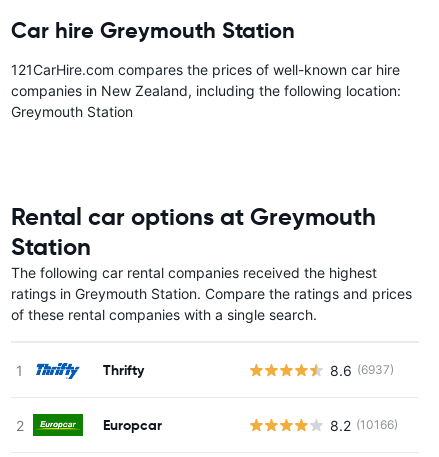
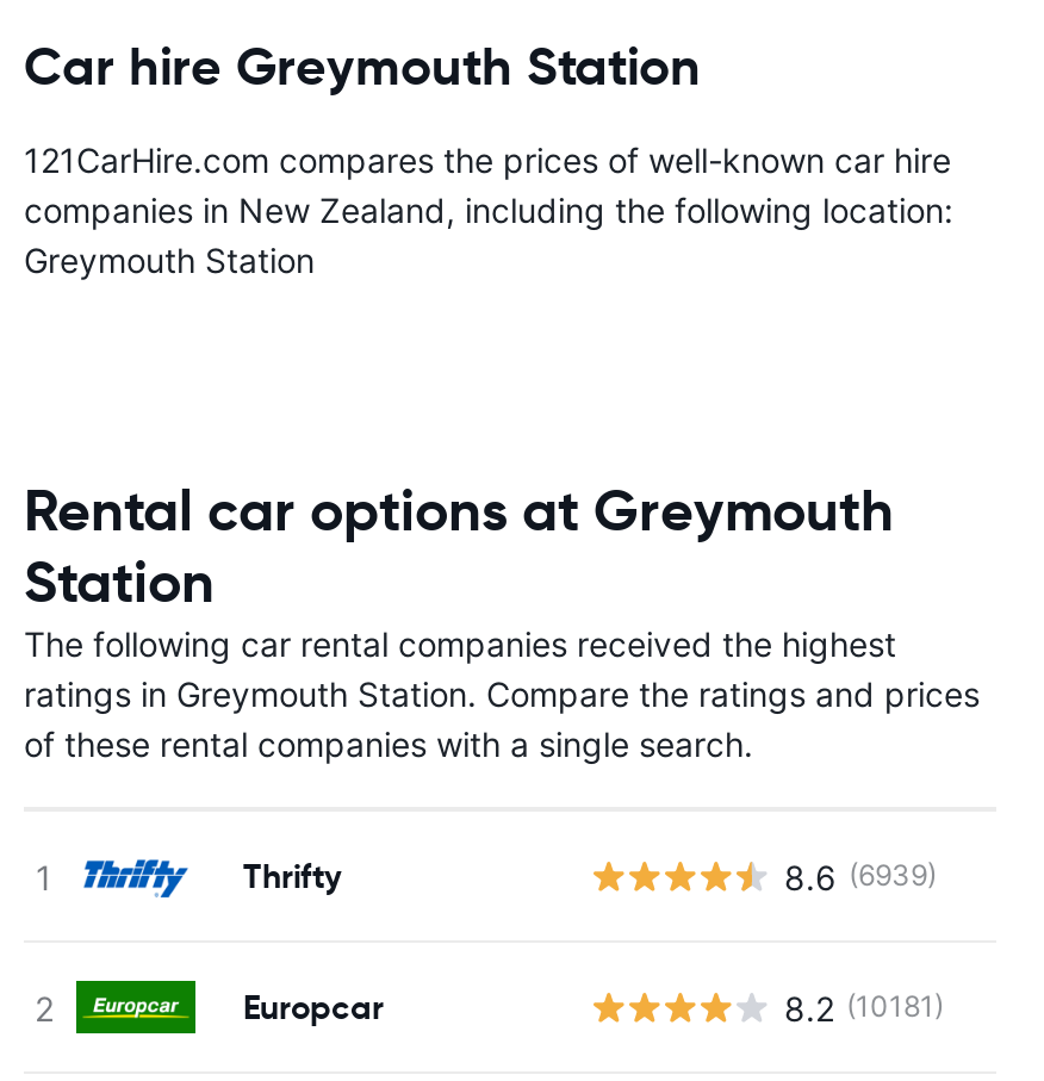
[330,361,394,378] 8.6 (6937) -> [784,856,937,896] 8.6 (6939)
[330,416,398,433] 8.2 (10166) -> [784,987,944,1027] 8.2 (10181)

